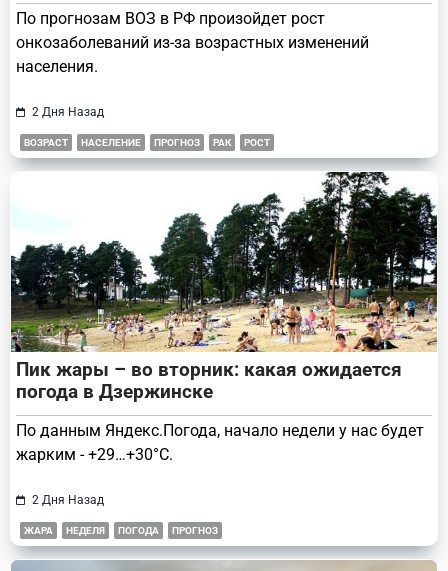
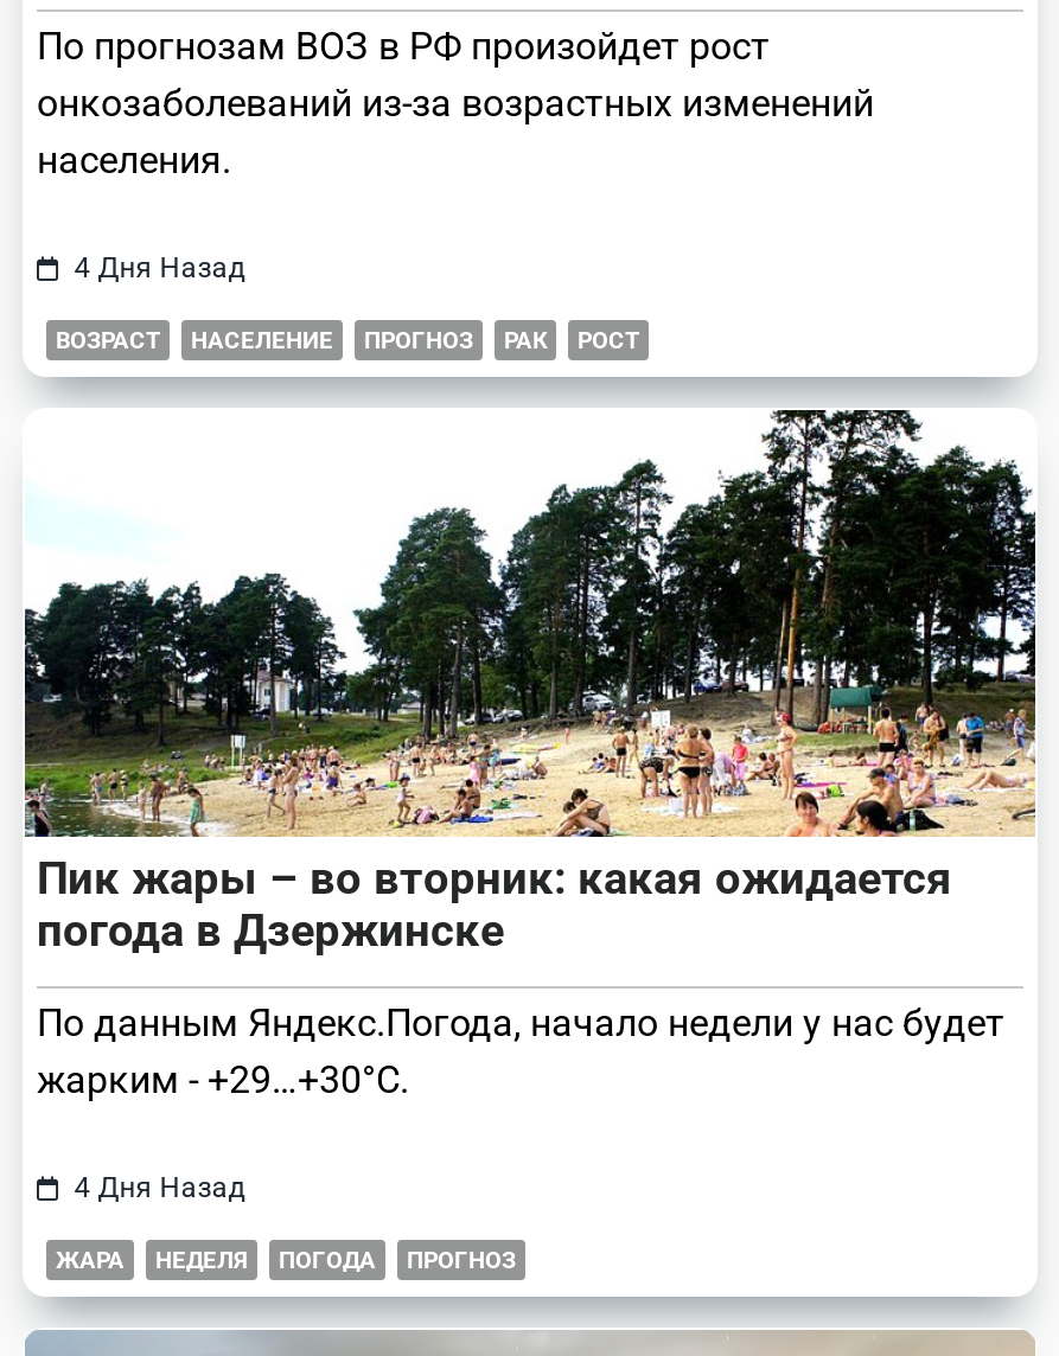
[32,105,104,119] 2 Дня Назад -> [74,250,245,284] 4 Дня Назад
[32,493,104,507] 2 Дня Назад -> [74,1170,245,1203] 4 Дня Назад

